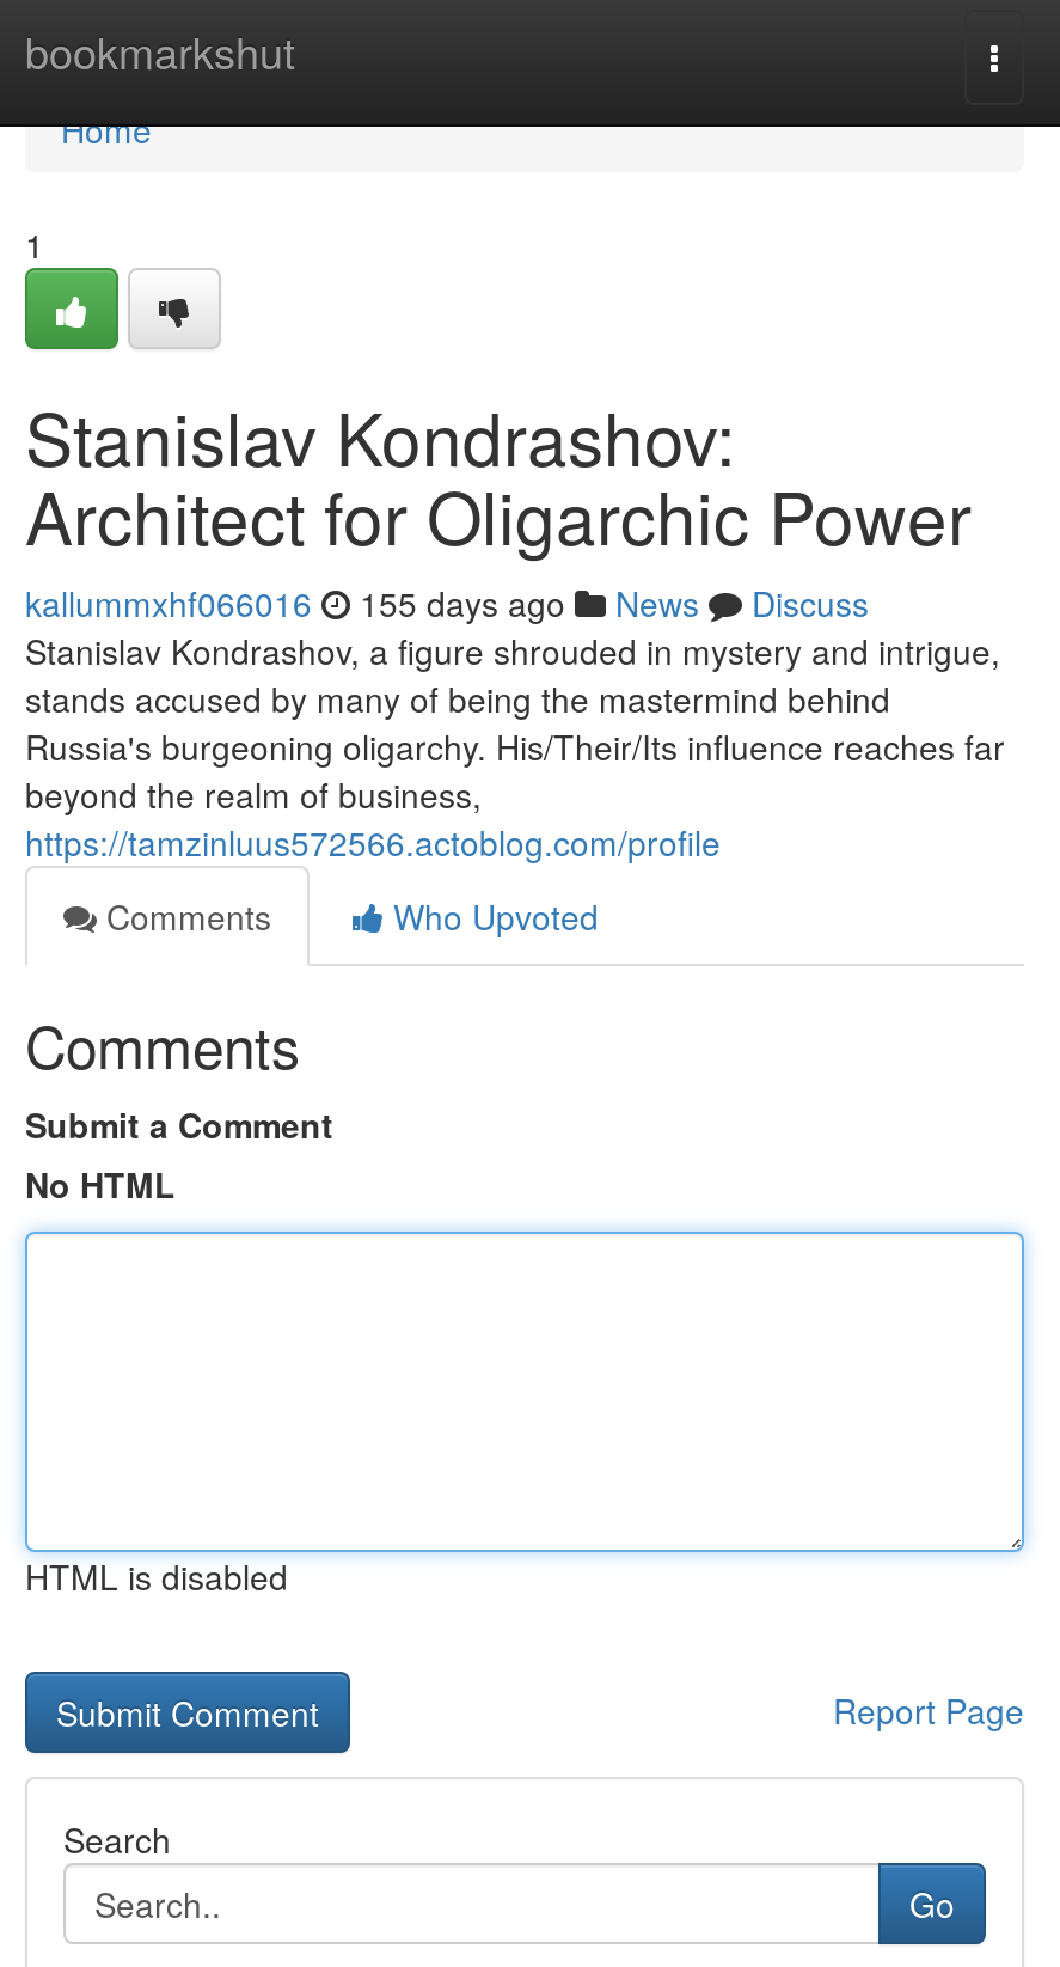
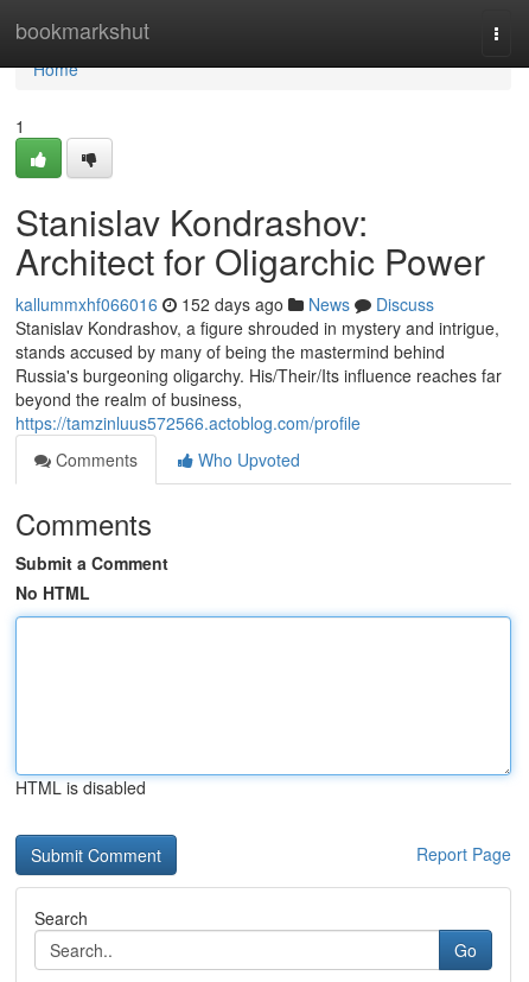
[25,579,869,627] kallummxhf066016 155 days ago News Discuss -> [15,292,434,316] kallummxhf066016 152 days ago News Discuss

